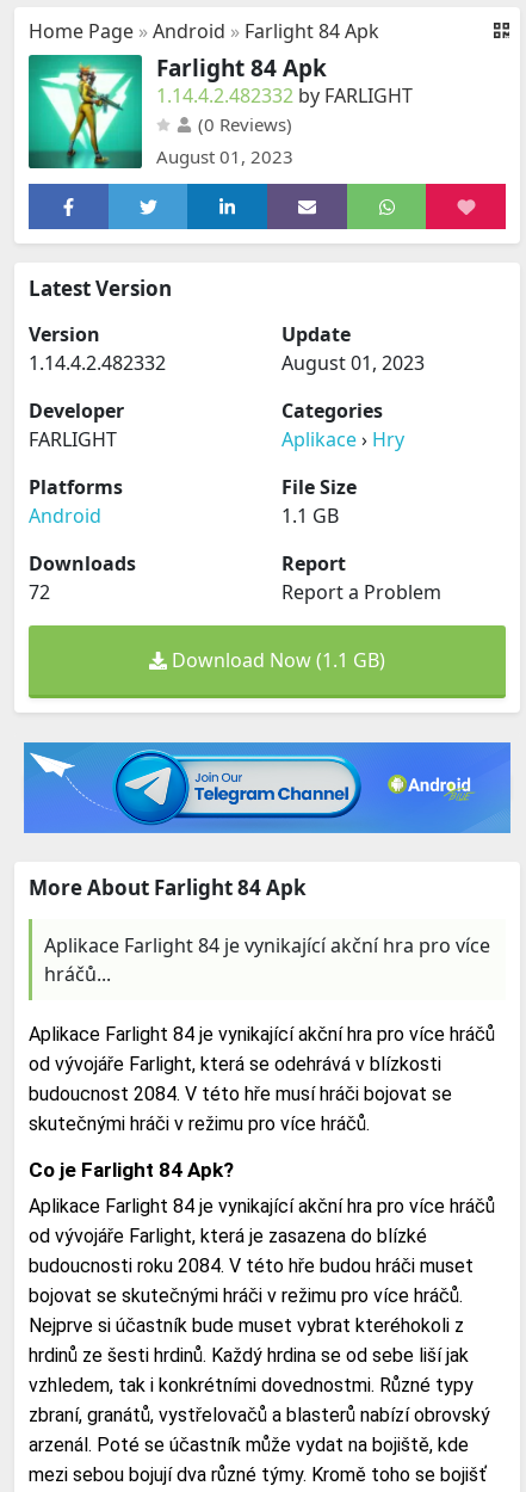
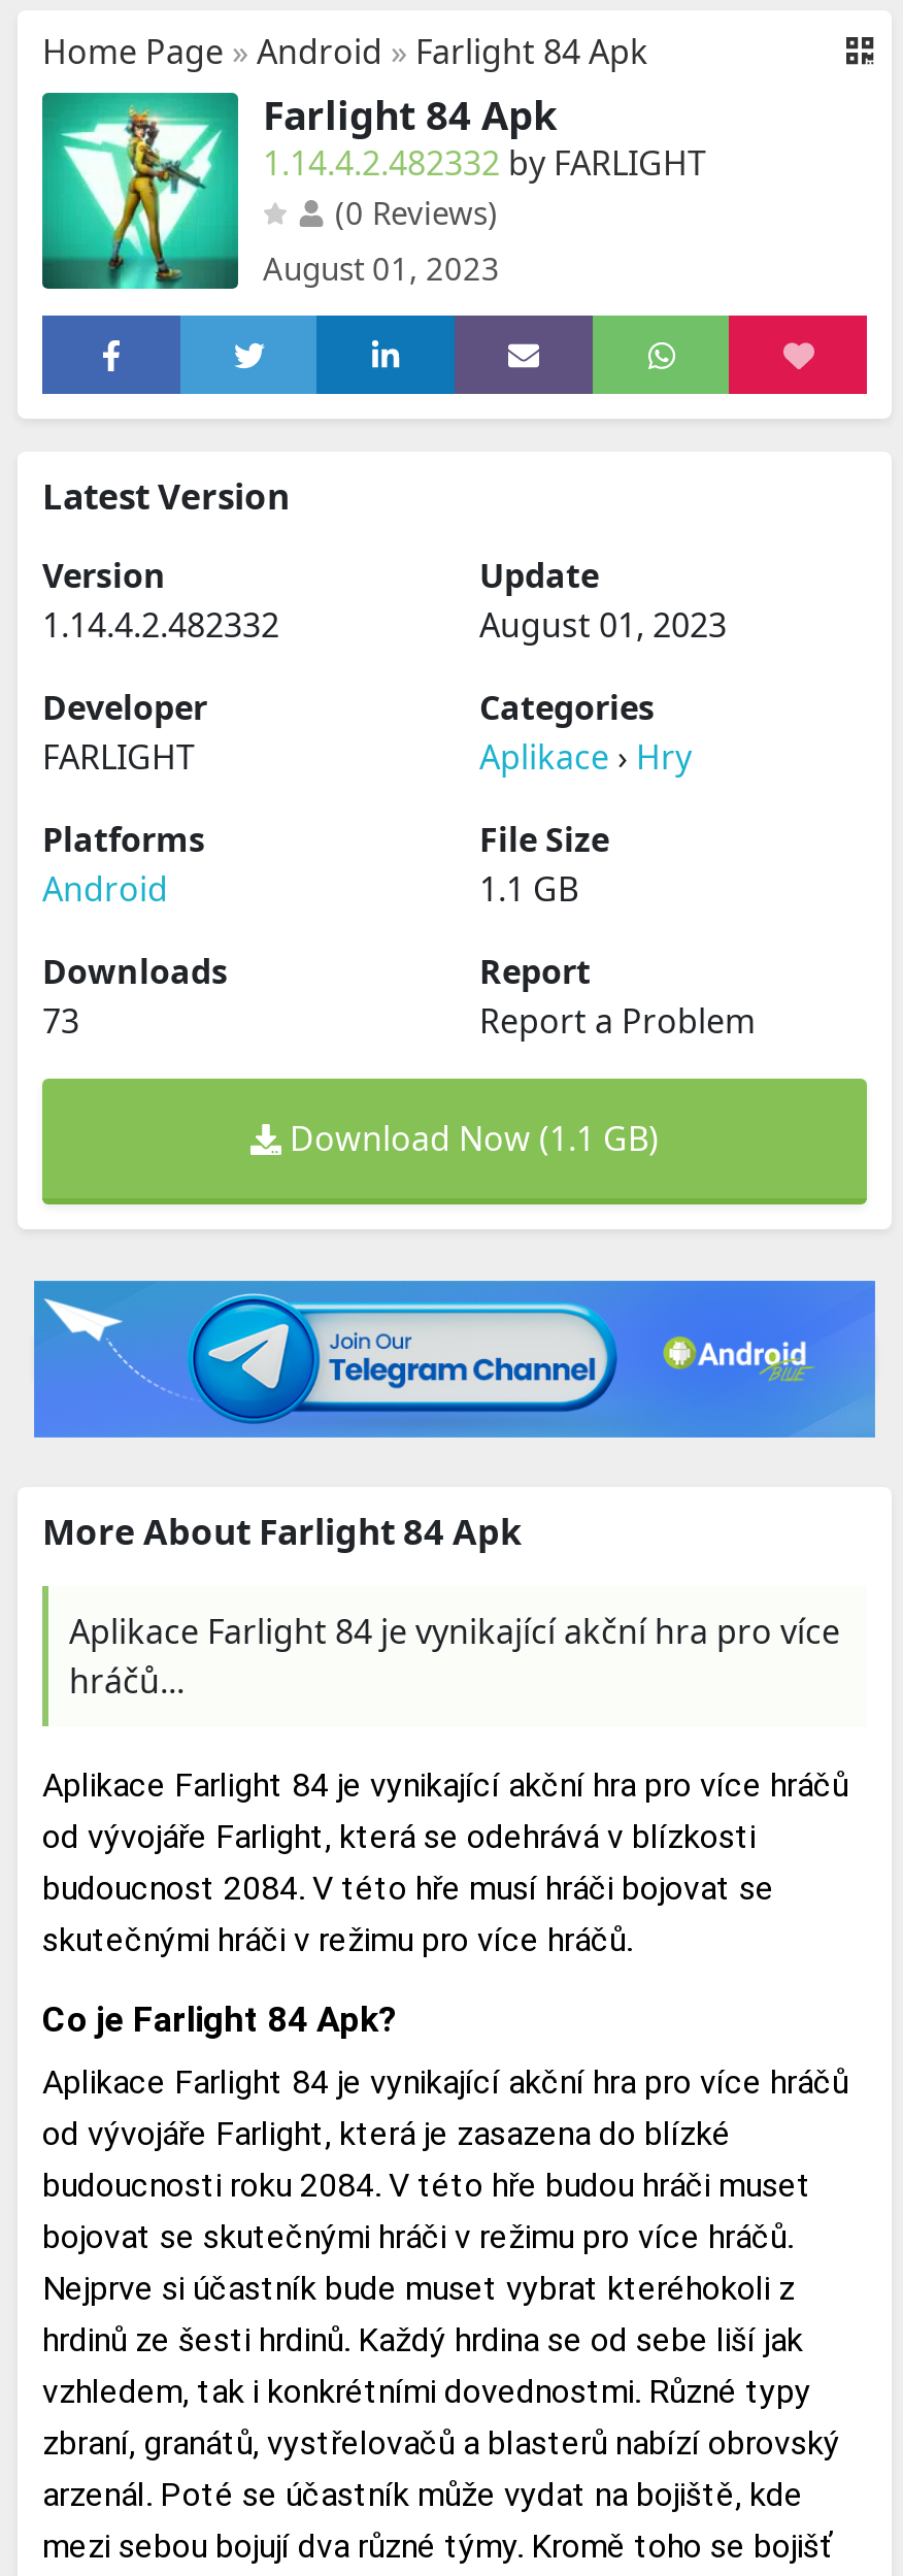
[29,579,50,605] 72 -> [42,998,79,1043] 73

